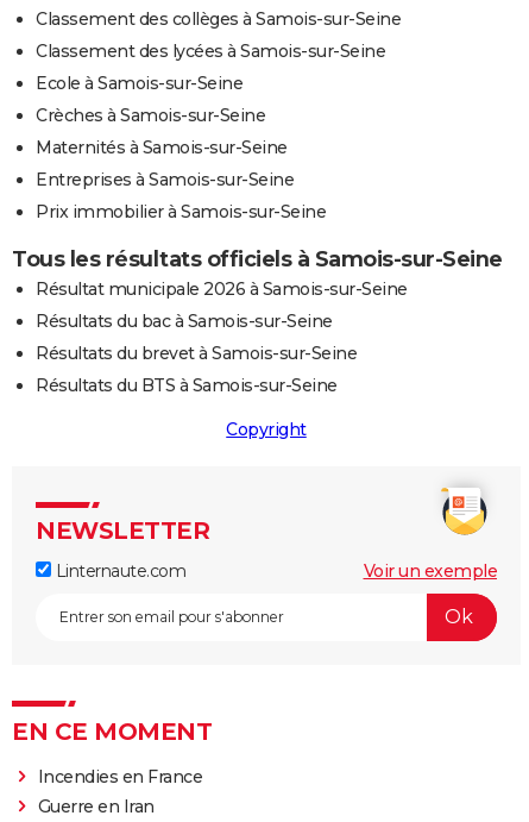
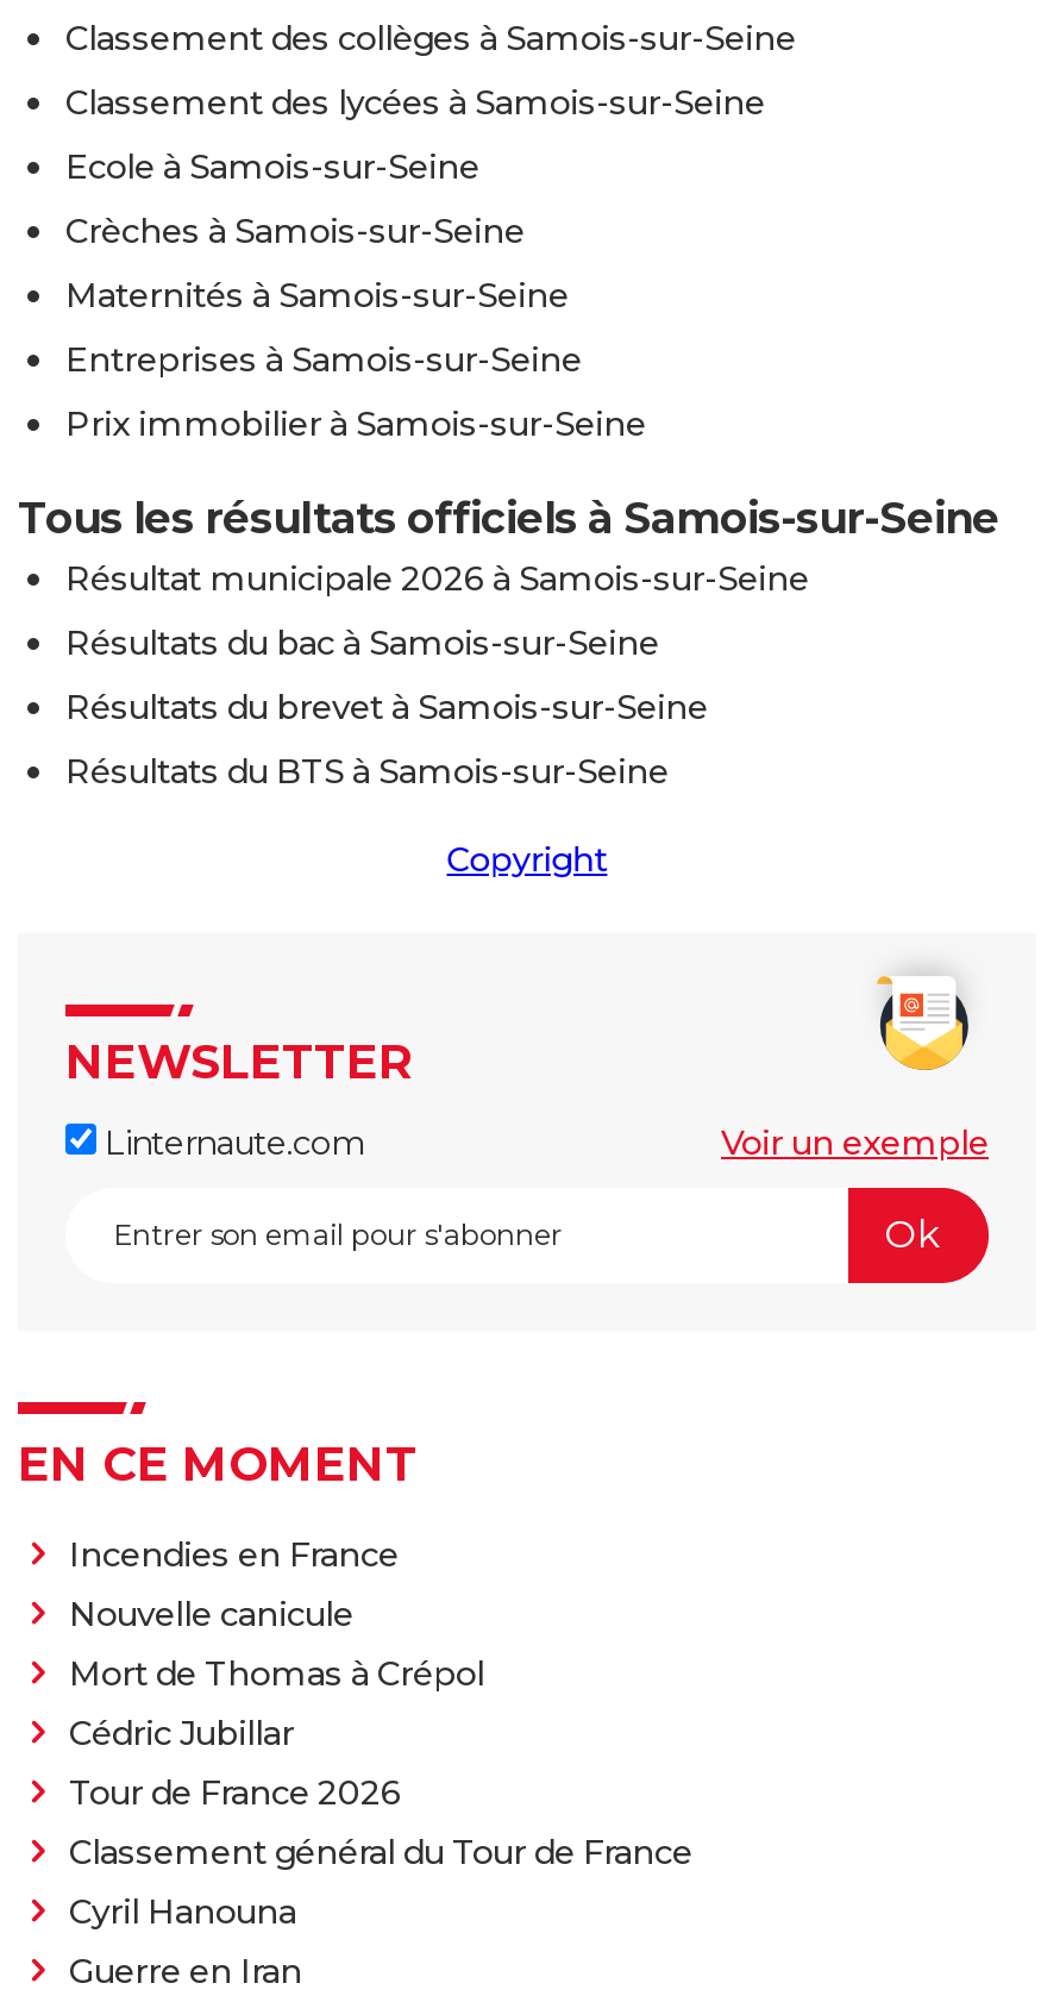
none -> [69,1593,692,1933] Nouvelle canicule | Mort de Thomas à Crépol | Cédric Jubillar | Tour de France 2026 | Classement général du Tour de France | Cyril Hanouna

